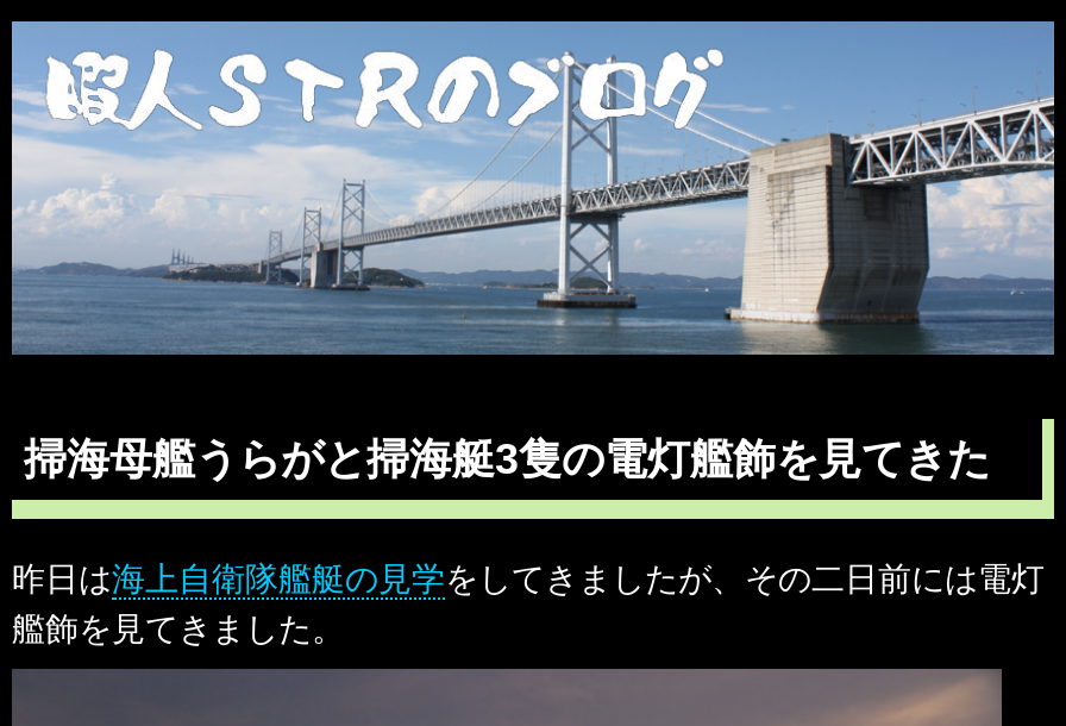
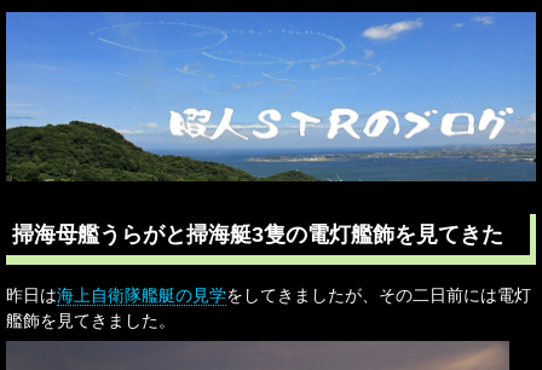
[10,21,1056,357] [image] -> [5,12,536,181] [image]

